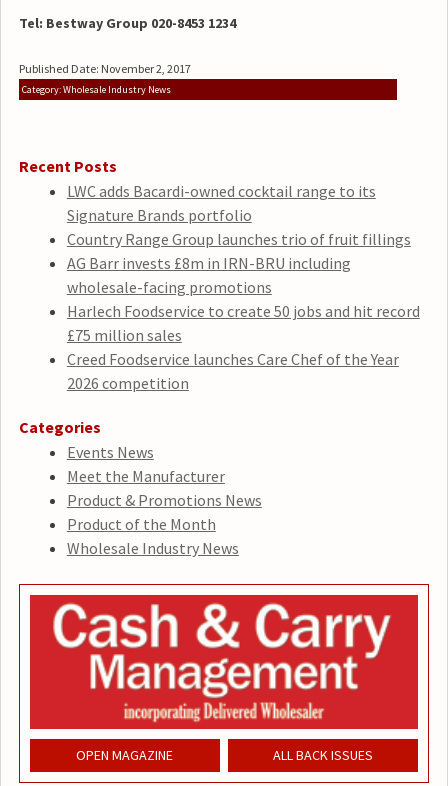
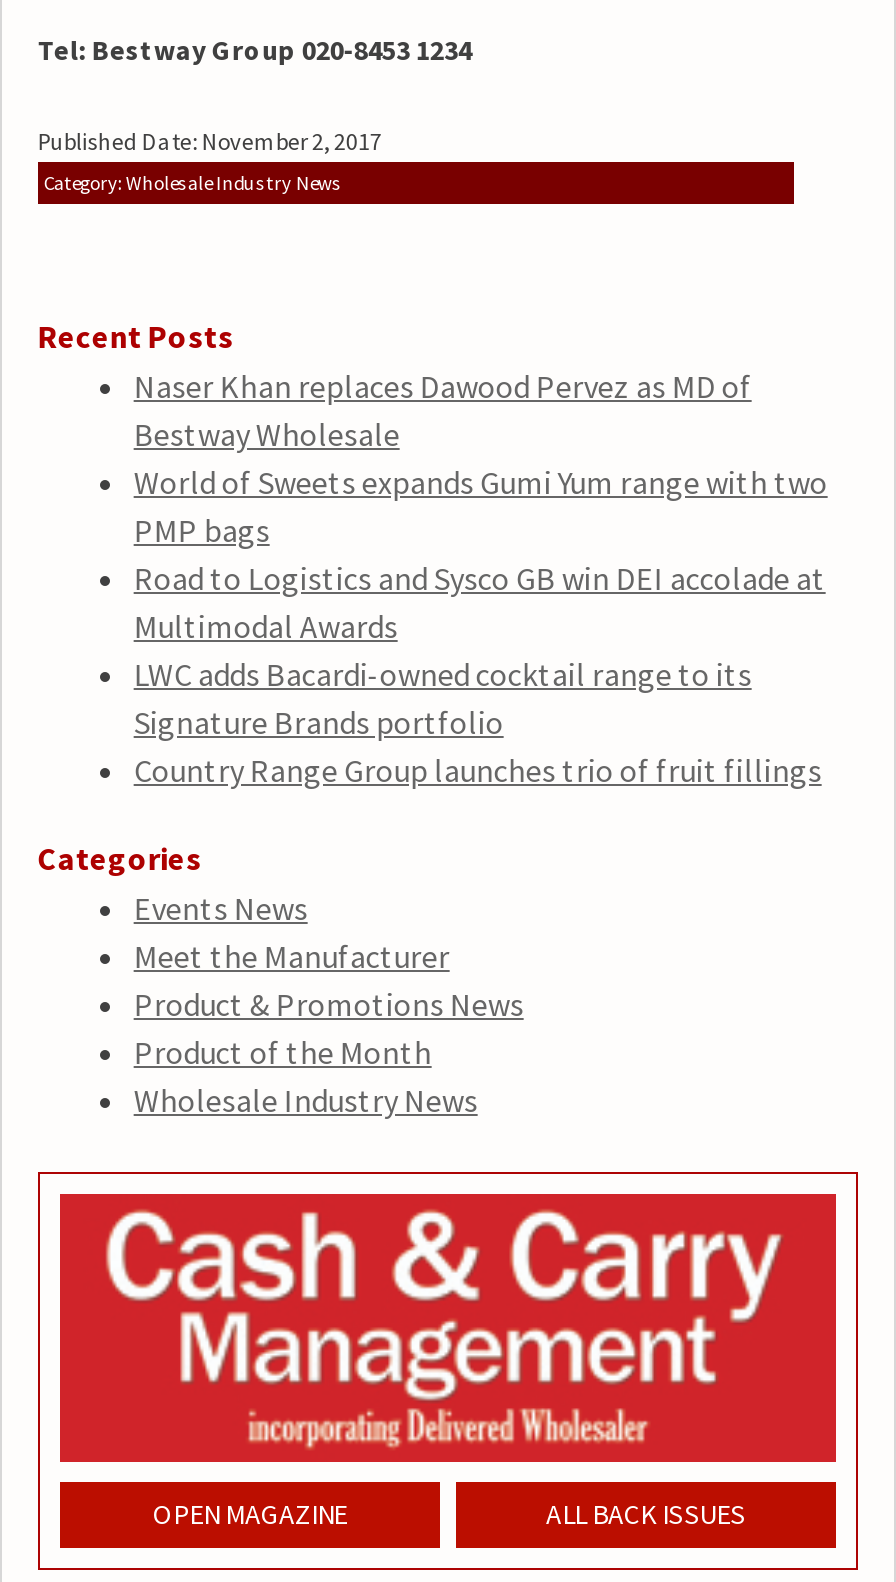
none -> [134,367,828,647] Naser Khan replaces Dawood Pervez as MD of | Bestway Wholesale | World of Sweets expands Gumi Yum range with two | PMP bags | Road to Logistics and Sysco GB win DEI accolade at | Multimodal Awards
moved [67,181,411,249] -> [134,655,822,791]: LWC adds Bacardi-owned cocktail range to its | Signature Brands portfolio | Country Range Group launches trio of fruit fillings
[67,253,420,393] AG Barr invests £8m in IRN-BRU including | wholesale-facing promotions | Harlech Foodservice to create 50 jobs and hit record | £75 million sales | Creed Foodservice launches Care Chef of the Year | 2026 competition -> none

